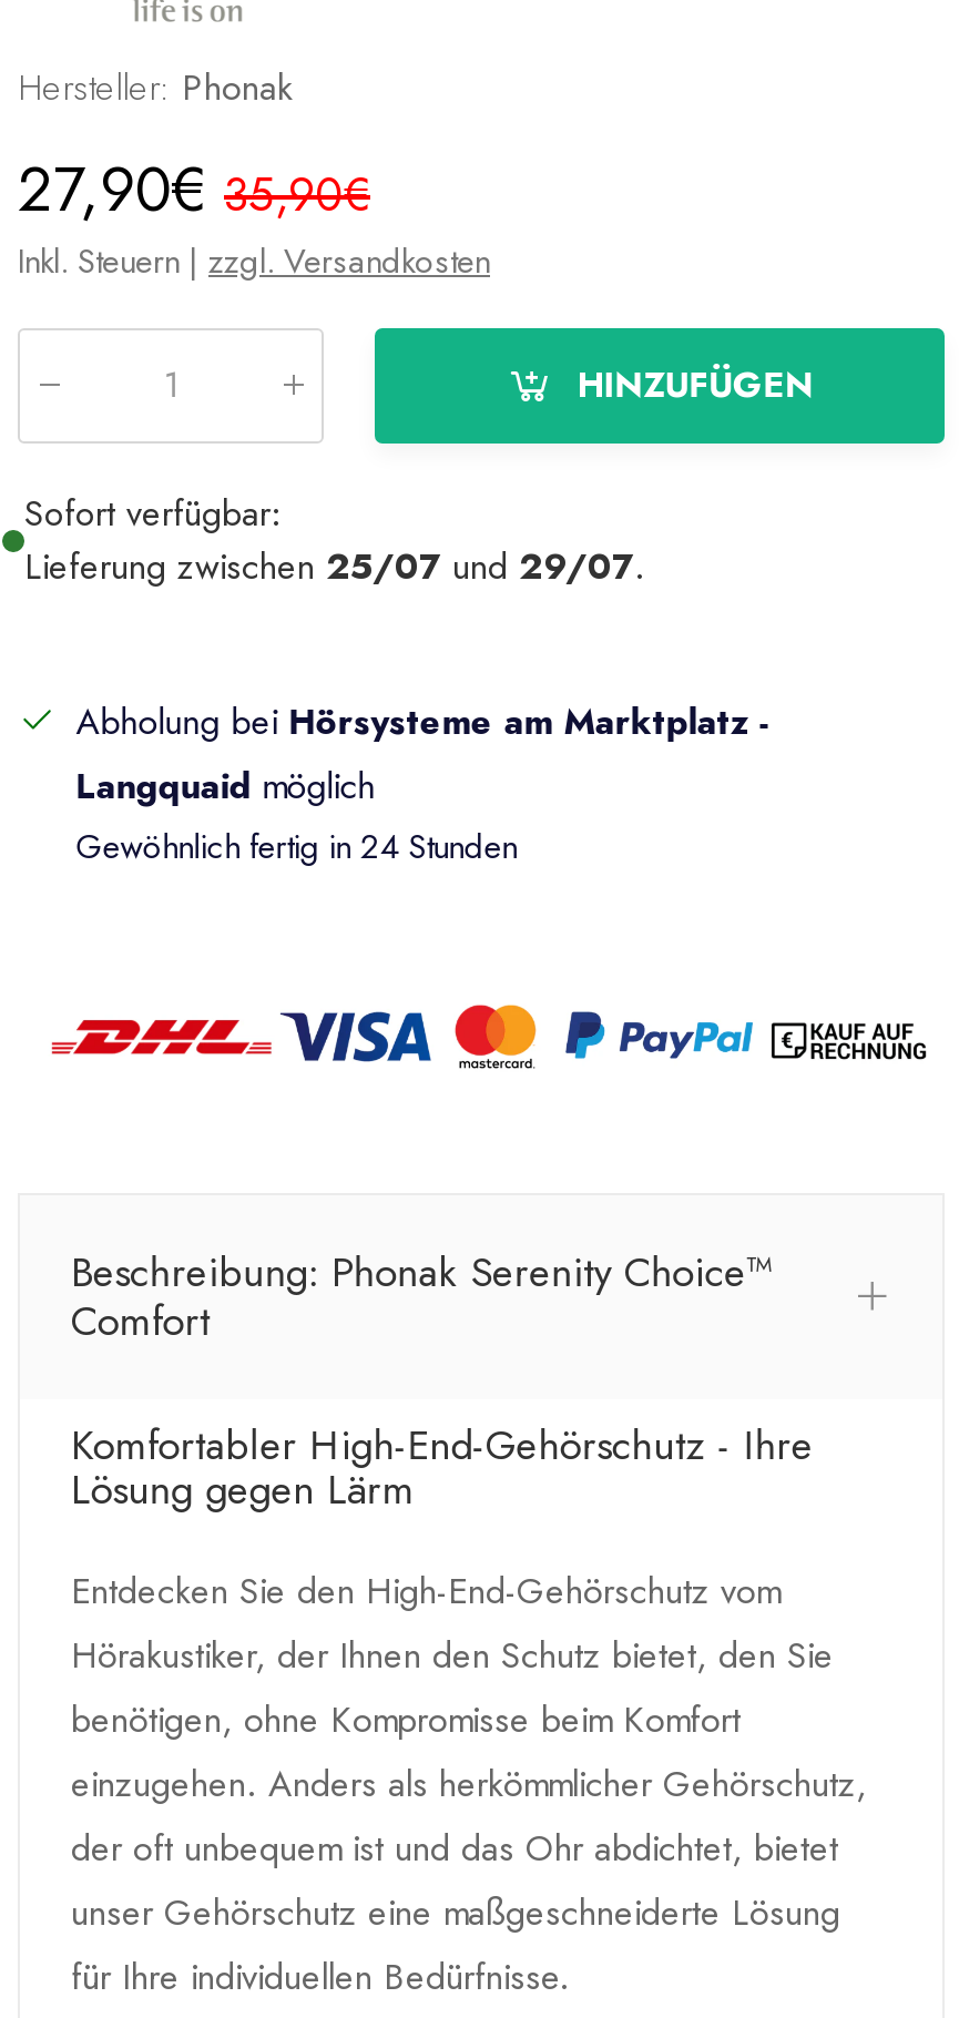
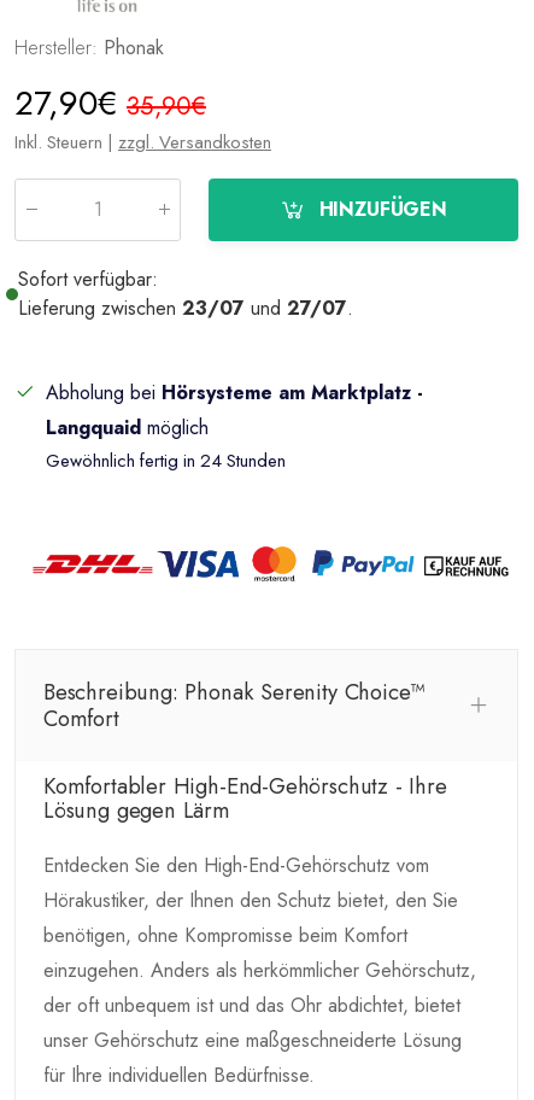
[24,541,645,592] Lieferung zwischen 25/07 und 29/07. -> [18,294,353,322] Lieferung zwischen 23/07 und 27/07.

